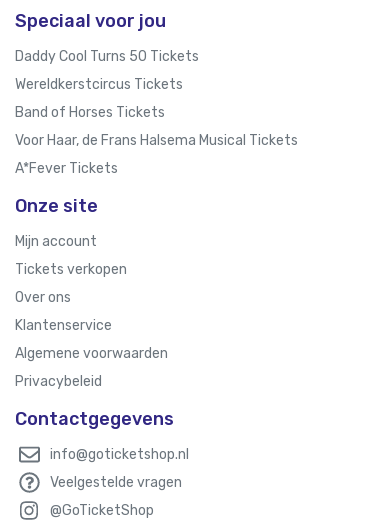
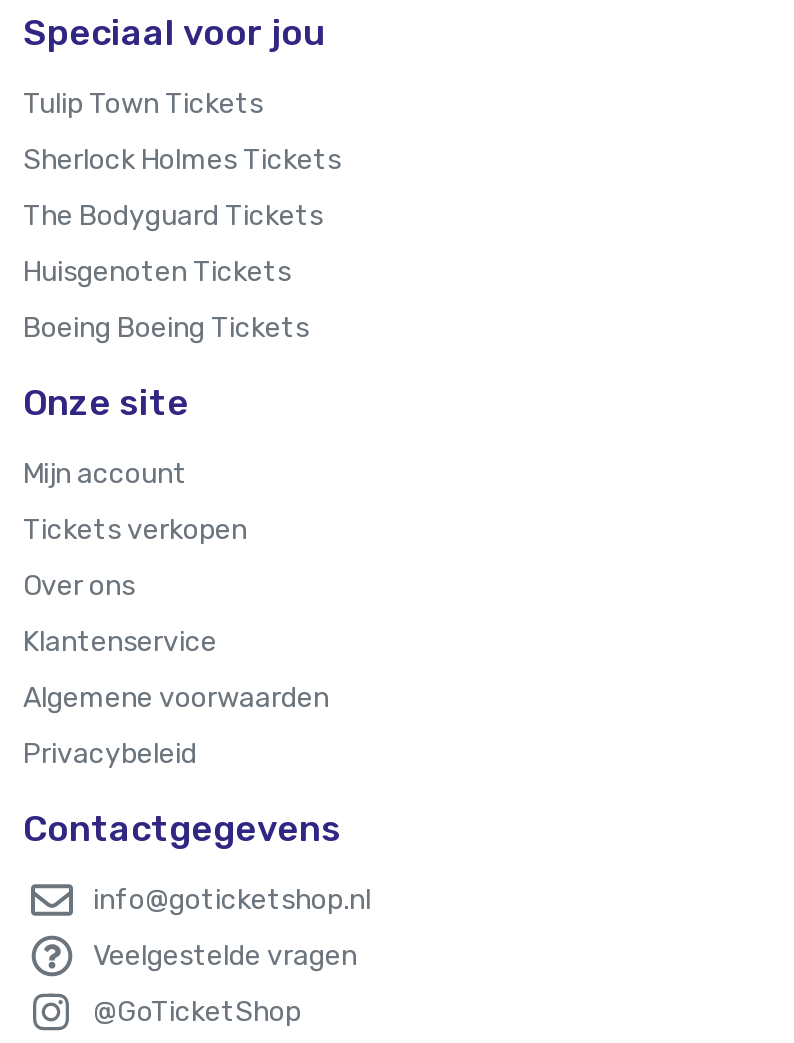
[15,48,199,65] Daddy Cool Turns 50 Tickets -> [23,87,263,121] Tulip Town Tickets
[15,76,183,93] Wereldkerstcircus Tickets -> [23,143,341,177] Sherlock Holmes Tickets
[15,104,165,121] Band of Horses Tickets -> [23,199,323,233] The Bodyguard Tickets
[15,132,298,149] Voor Haar, de Frans Halsema Musical Tickets -> [23,255,291,289] Huisgenoten Tickets
[15,160,118,177] A*Fever Tickets -> [23,311,309,345] Boeing Boeing Tickets

